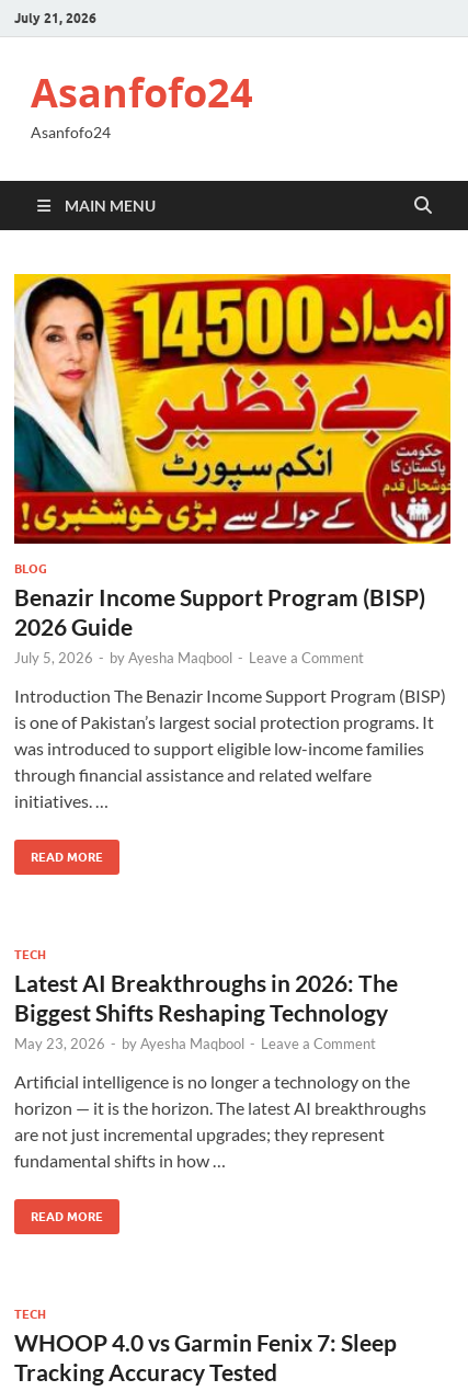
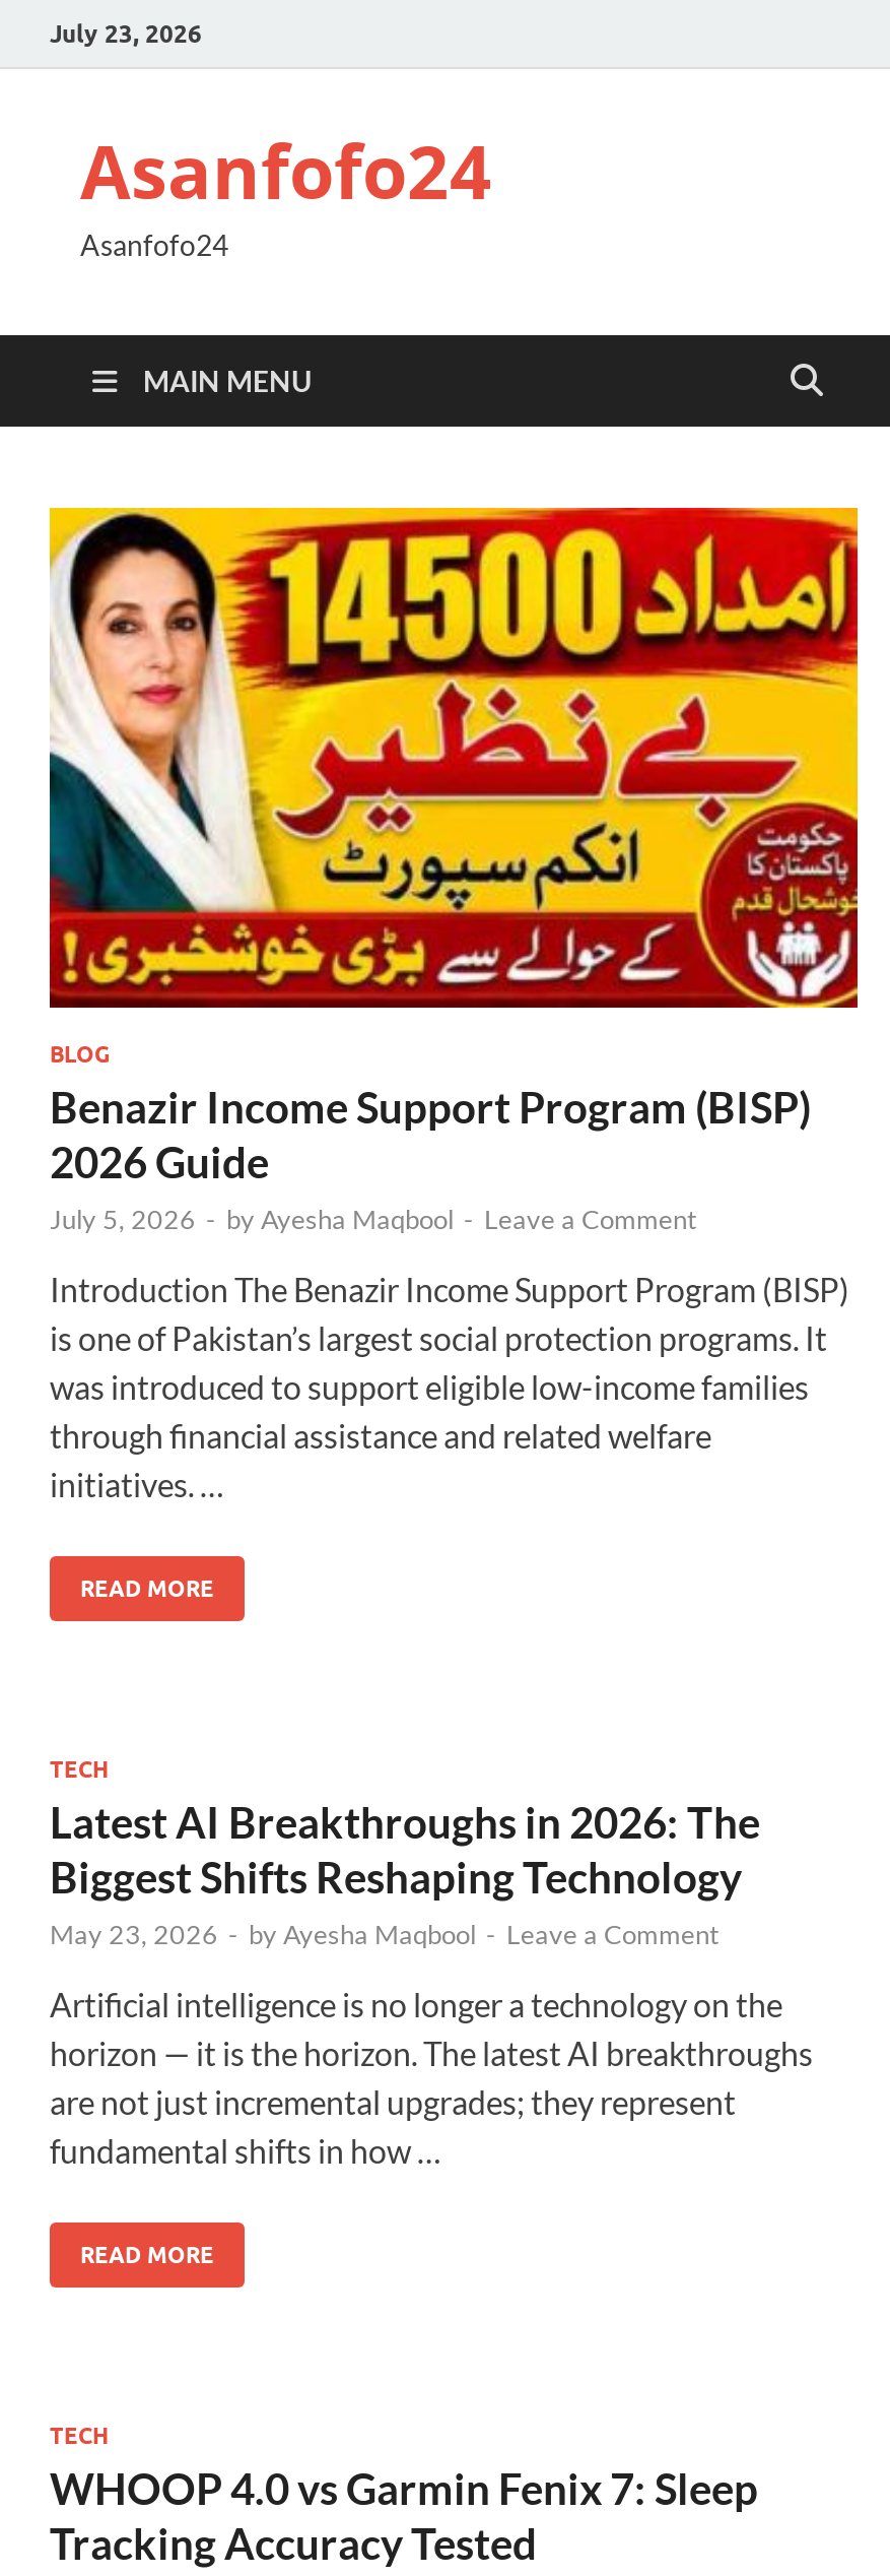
[14,9,96,26] July 21, 2026 -> [50,17,202,48] July 23, 2026

